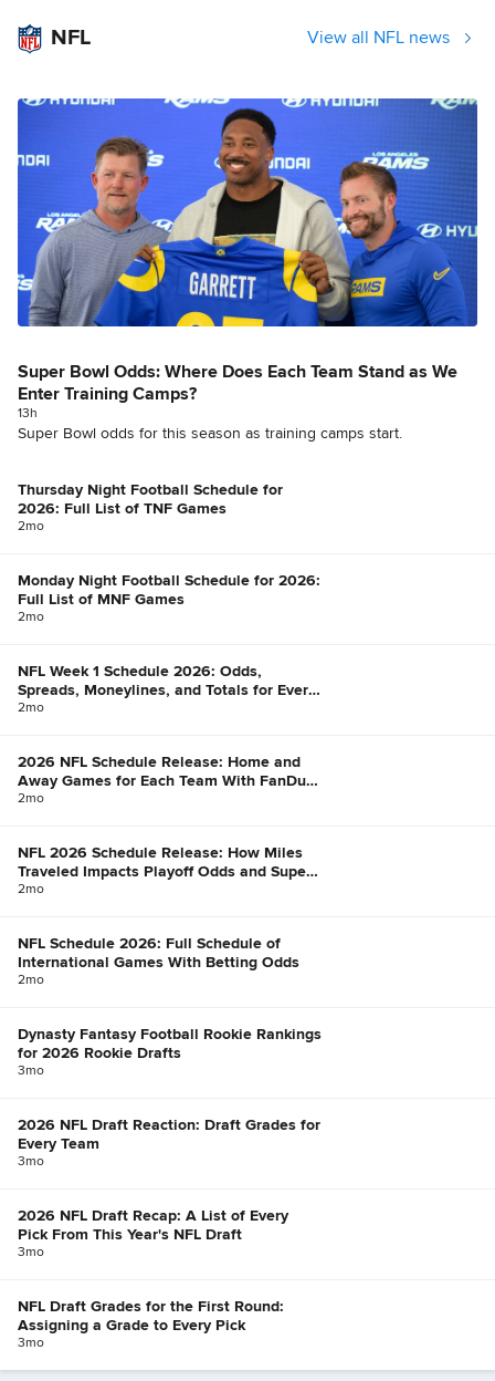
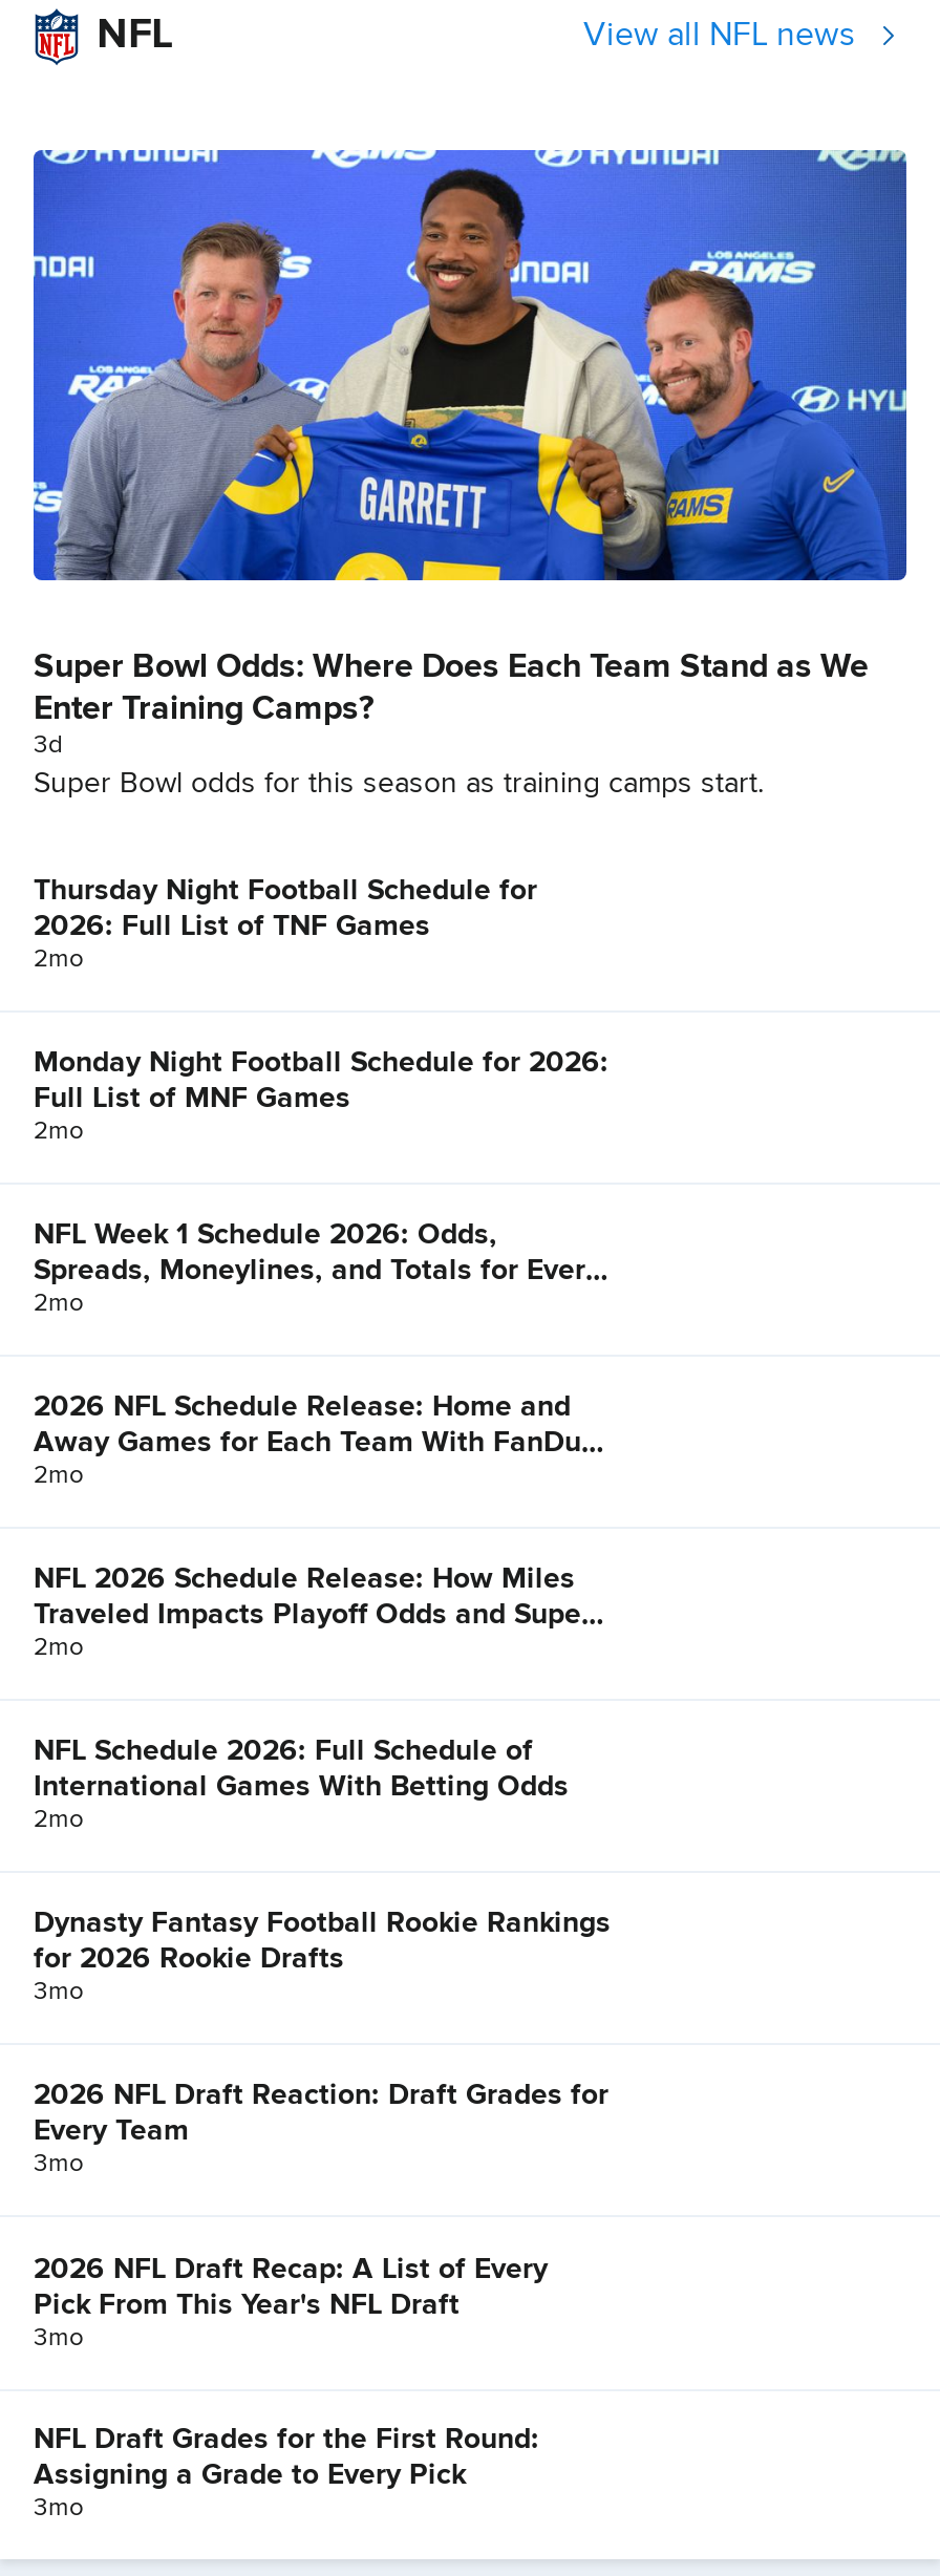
[18,407,38,420] 13h -> [34,734,63,759] 3d

